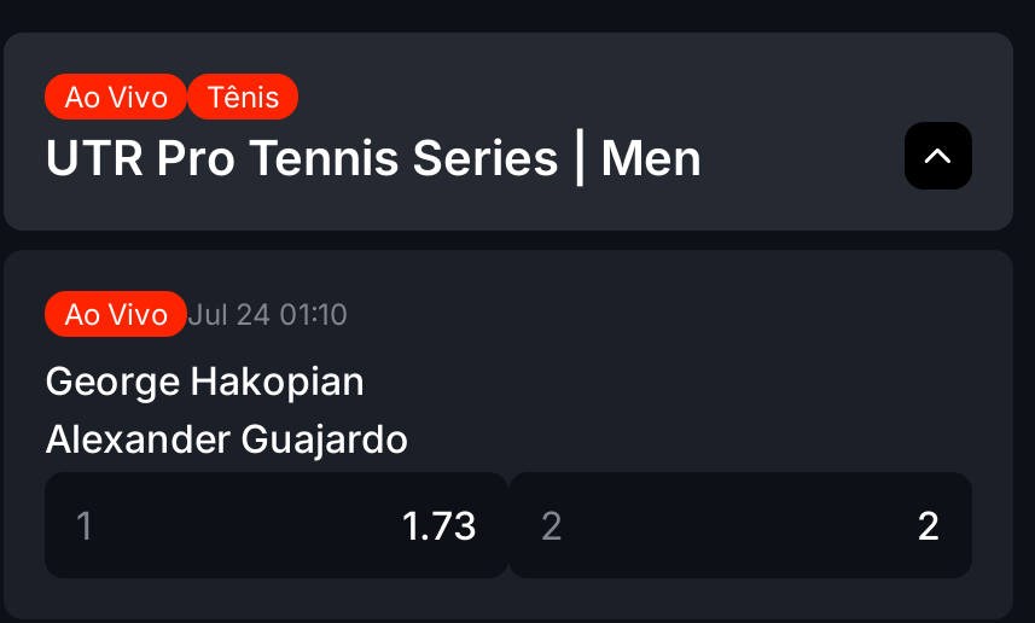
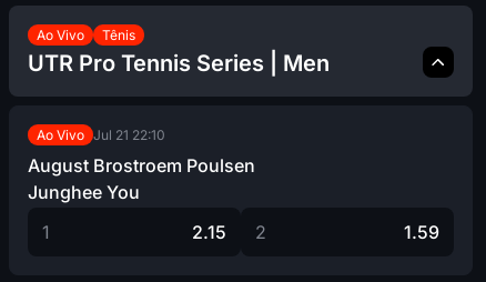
[64,295,349,332] Ao Vivo Jul 24 01:10 -> [37,126,165,143] Ao Vivo Jul 21 22:10
[45,356,409,462] George Hakopian | Alexander Guajardo -> [28,154,255,203] August Brostroem Poulsen | Junghee You
[402,501,564,549] 1.73 2 -> [192,221,266,243] 2.15 2
[917,501,941,549] 2 -> [404,221,439,243] 1.59

